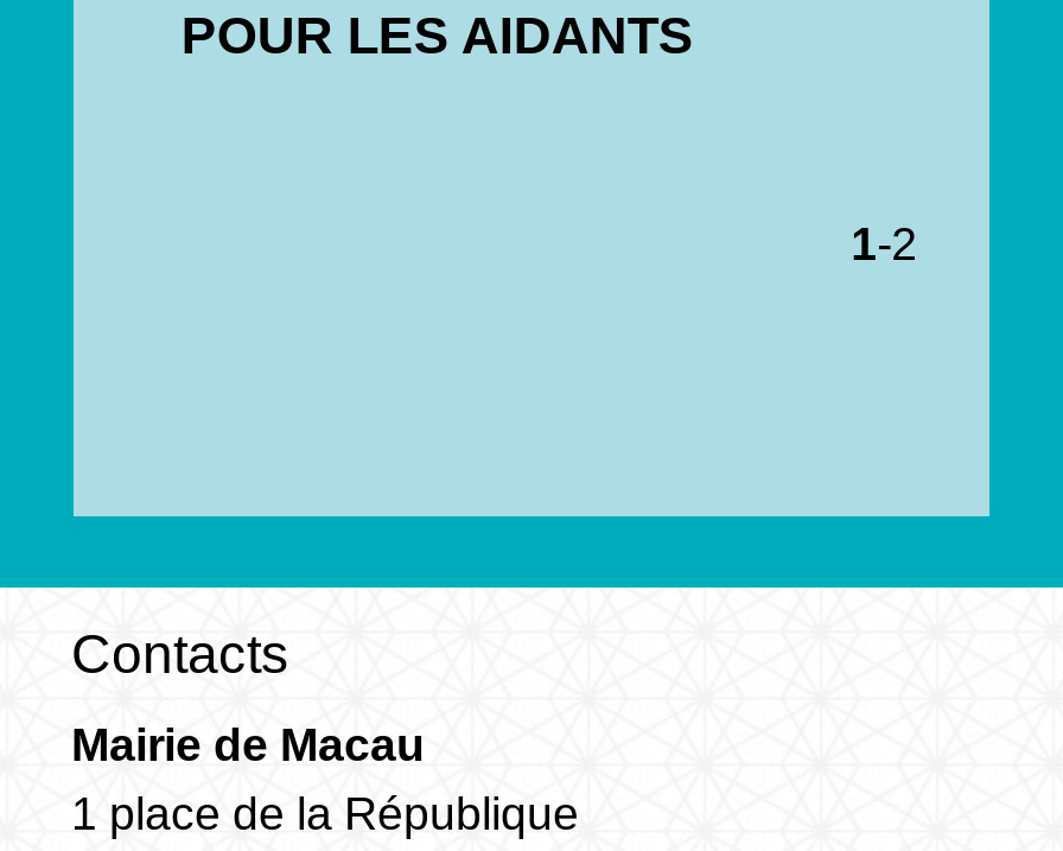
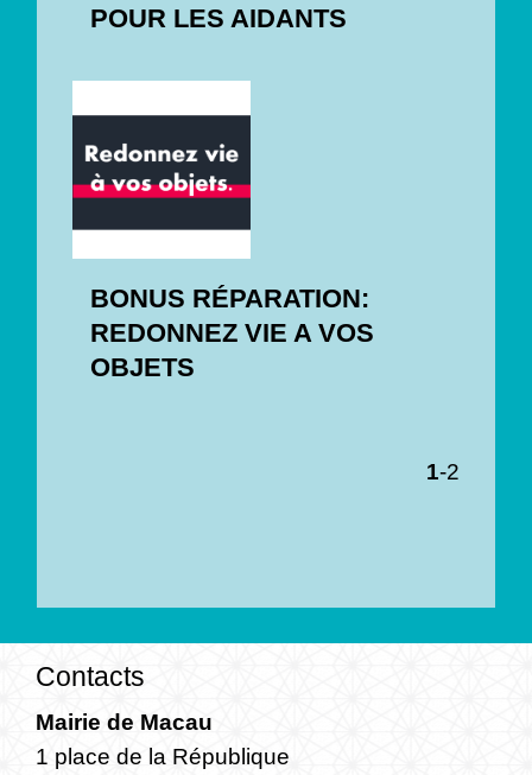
none -> [71,81,375,383] [image] | BONUS RÉPARATION: | REDONNEZ VIE A VOS | OBJETS

